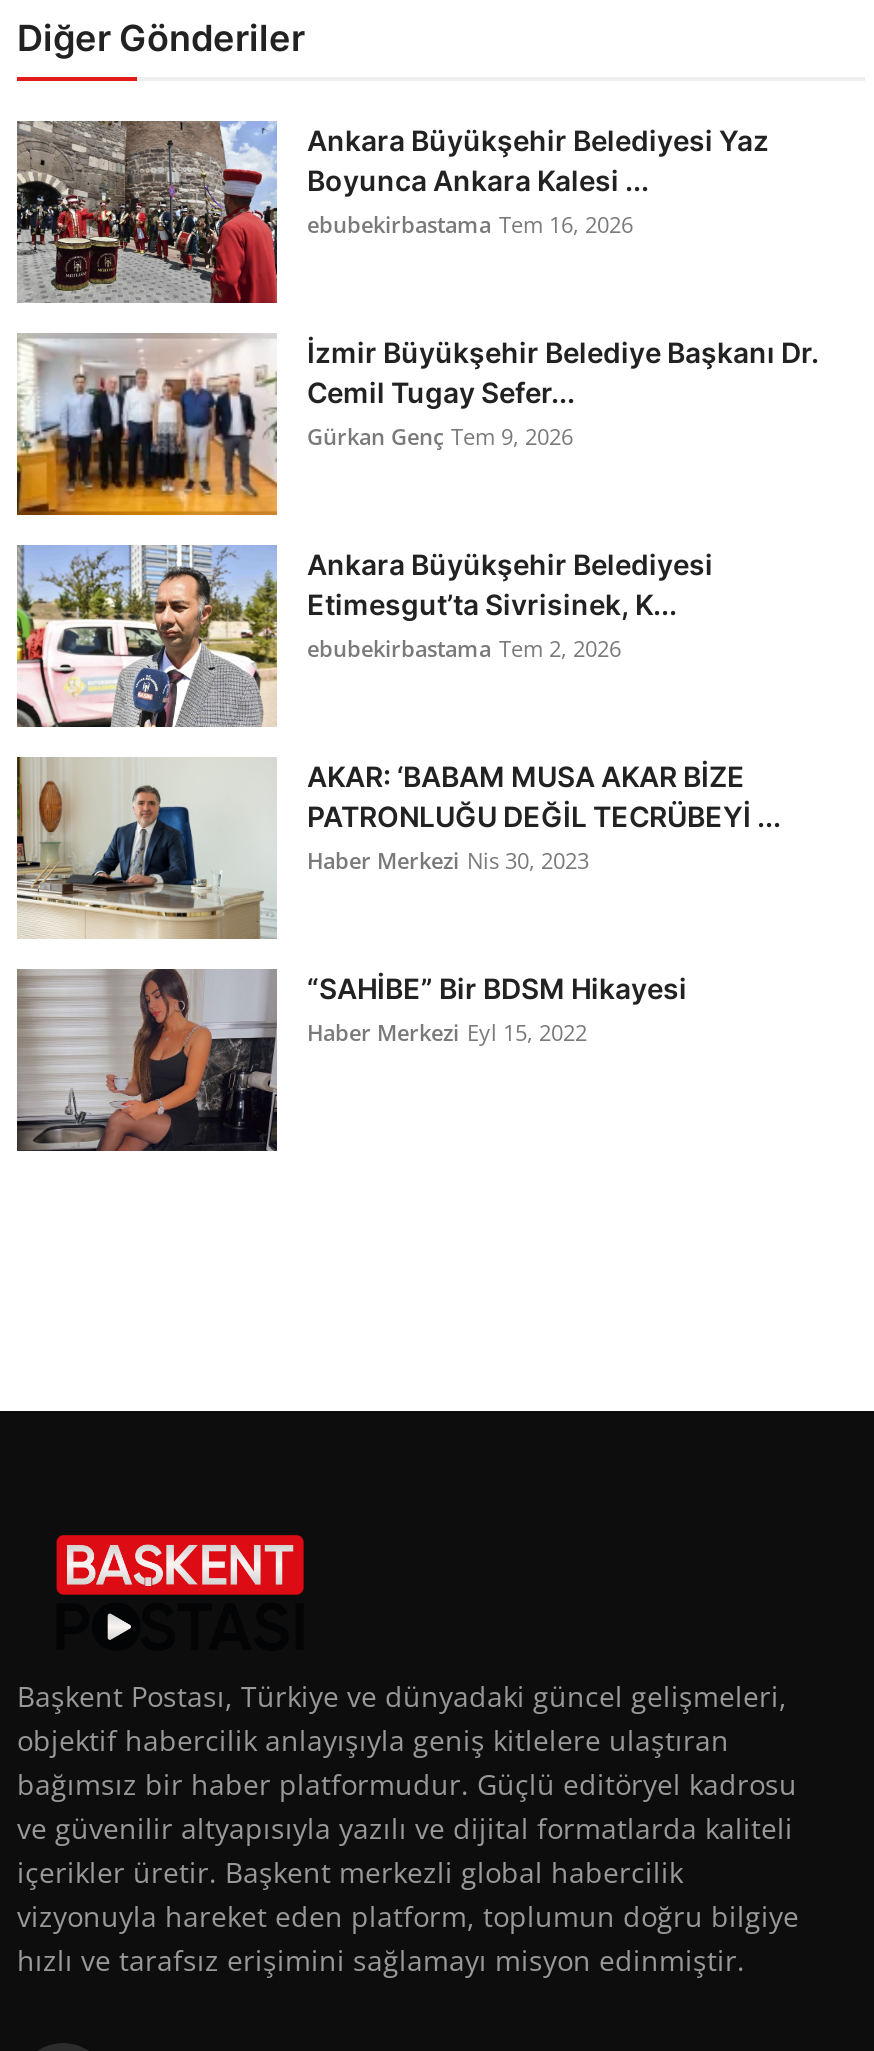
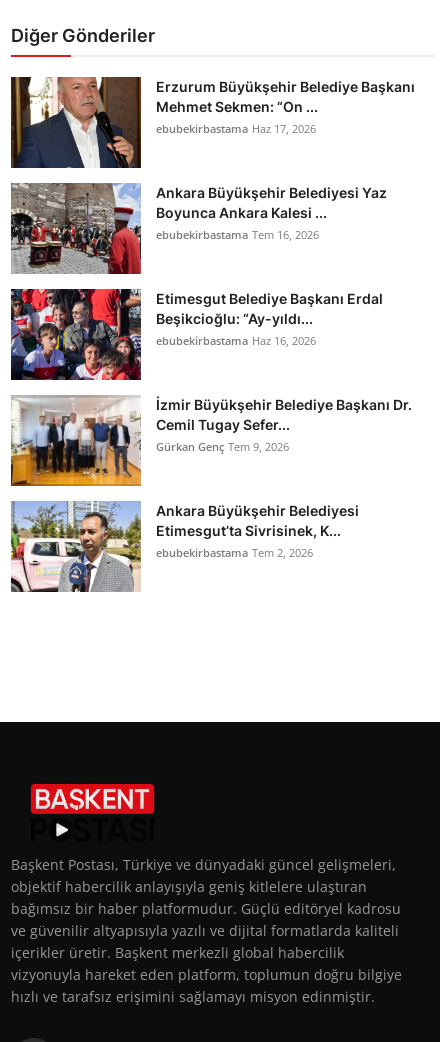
none -> [11,76,415,169] [image] | Erzurum Büyükşehir Belediye Başkanı | Mehmet Sekmen: “On ... | ebubekirbastama Haz 17, 2026
moved [13,117,769,305] -> [9,181,387,275]: [image] | Ankara Büyükşehir Belediyesi Yaz | Boyunca Ankara Kalesi ... | ebubekirbastama Tem 16, 2026
none -> [11,288,383,381] [image] | Etimesgut Belediye Başkanı Erdal | Beşikcioğlu: “Ay-yıldı... | ebubekirbastama Haz 16, 2026
moved [13,331,819,662] -> [9,394,412,560]: [image] | İzmir Büyükşehir Belediye Başkanı Dr. | Cemil Tugay Sefer... | Gürkan Genç Tem 9, 2026 | Ankara Büyükşehir Belediyesi | Etimesgut’ta Sivrisinek, K... | ebubekirbastama Tem 2, 2026
[15,757,781,939] [image] | AKAR: ‘BABAM MUSA AKAR BİZE | PATRONLUĞU DEĞİL TECRÜBEYİ ... | Haber Merkezi Nis 30, 2023 -> none
[17,969,687,1153] [image] | “SAHİBE” Bir BDSM Hikayesi | Haber Merkezi Eyl 15, 2022 -> none

